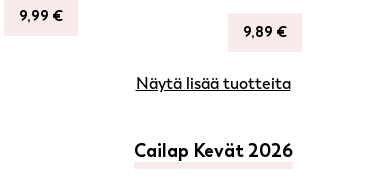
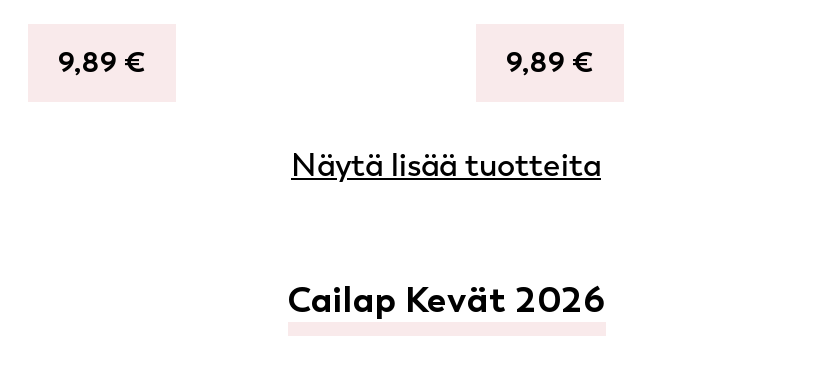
[19,8,63,25] 9,99 € -> [58,46,146,80] 9,89 €

